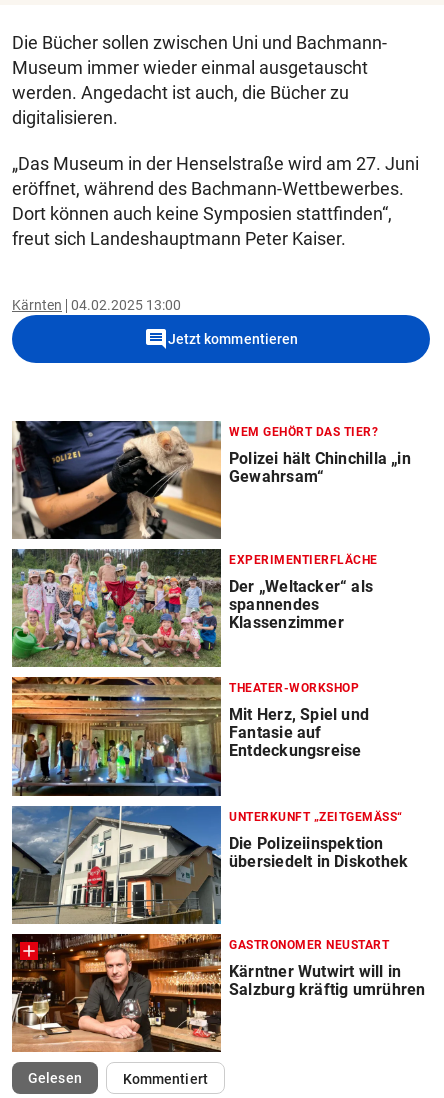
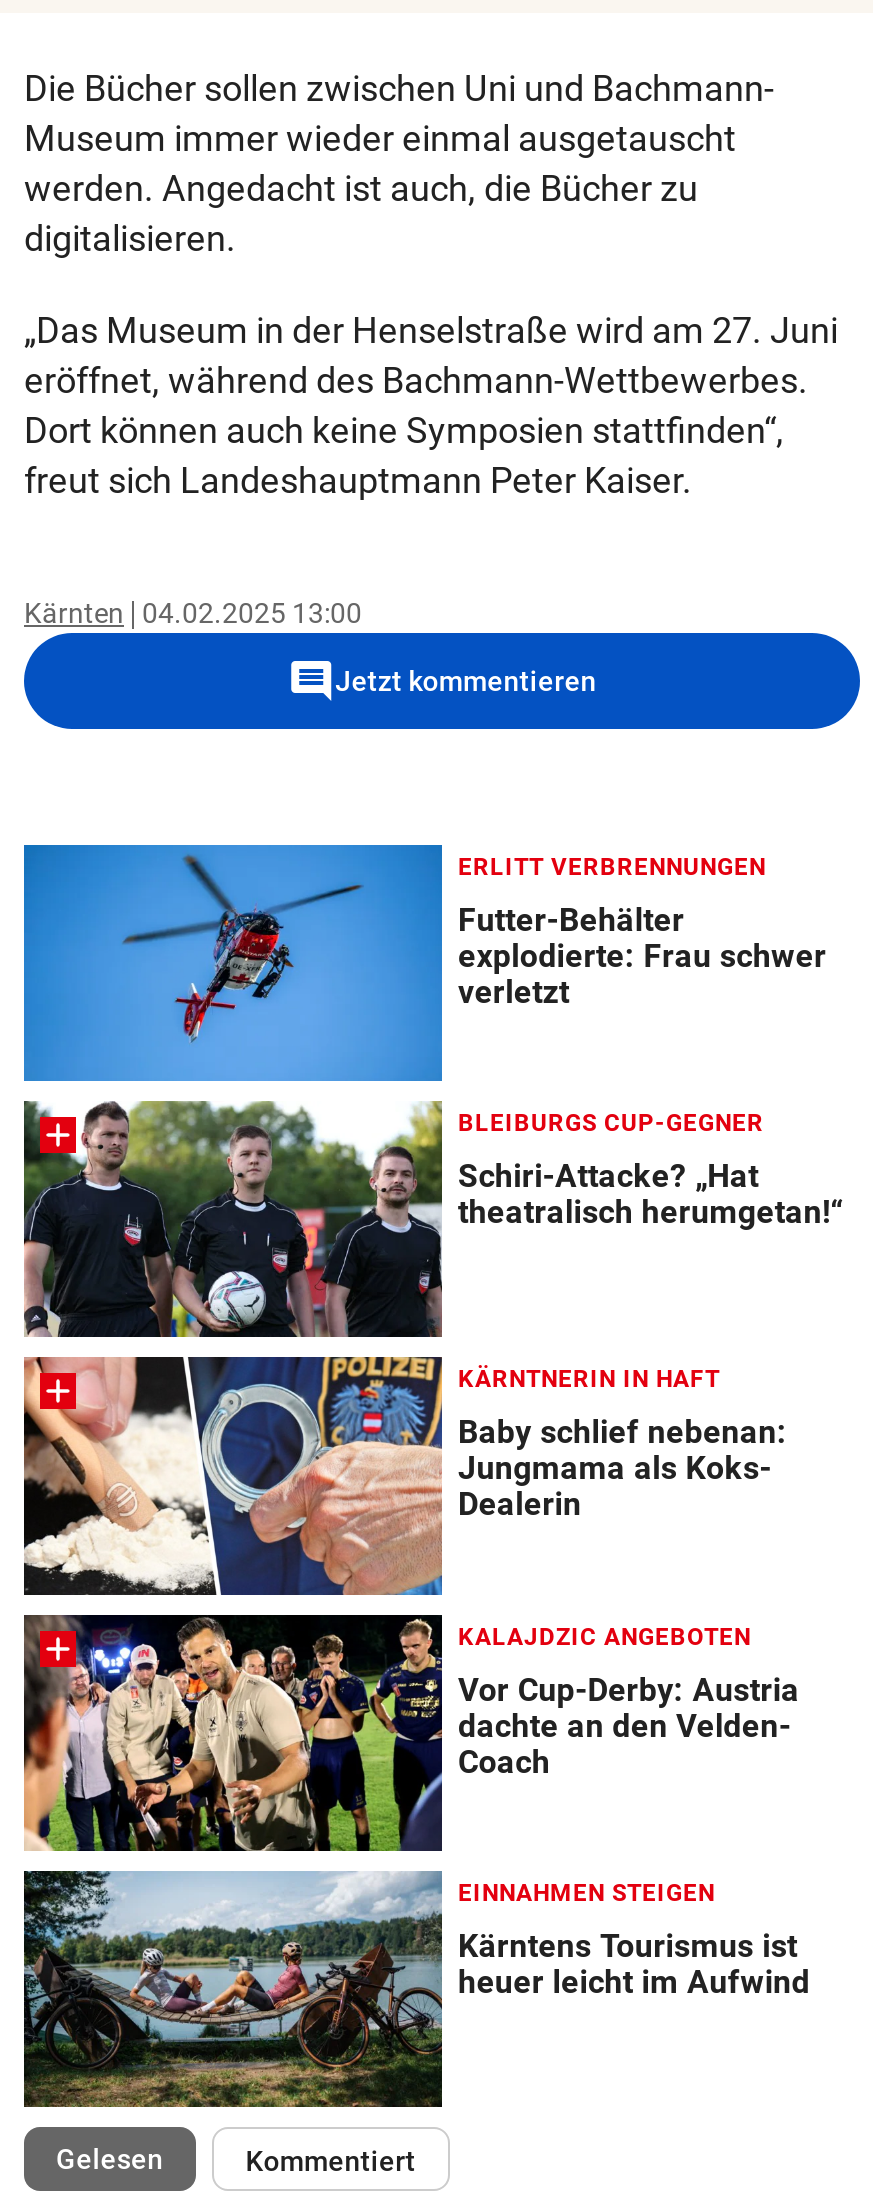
[11,420,378,540] [image] | WEM GEHÖRT DAS TIER? -> [22,843,766,1083] [image] | ERLITT VERBRENNUNGEN
[229,449,411,486] Polizei hält Chinchilla „in | Gewahrsam“ -> [458,901,826,1011] Futter-Behälter | explodierte: Frau schwer | verletzt
[11,548,377,668] [image] | EXPERIMENTIERFLÄCHE -> [22,1099,764,1339] [image] | BLEIBURGS CUP-GEGNER
[229,577,373,632] Der „Weltacker“ als | spannendes | Klassenzimmer -> [458,1158,845,1232] Schiri-Attacke? „Hat | theatralisch herumgetan!“
[11,676,359,797] [image] | THEATER-WORKSHOP -> [22,1355,720,1597] [image] | KÄRNTNERIN IN HAFT
[229,705,369,760] Mit Herz, Spiel und | Fantasie auf | Entdeckungsreise -> [458,1414,787,1524] Baby schlief nebenan: | Jungmama als Koks- | Dealerin
[11,805,397,925] [image] | UNTERKUNFT „ZEITGEMÄSS“ -> [22,1613,751,1853] [image] | KALAJDZIC ANGEBOTEN
[229,833,408,870] Die Polizeiinspektion | übersiedelt in Diskothek -> [458,1670,800,1780] Vor Cup-Derby: Austria | dachte an den Velden- | Coach
[11,933,389,1053] [image] | GASTRONOMER NEUSTART -> [22,1869,715,2109] [image] | EINNAHMEN STEIGEN
[229,962,425,999] Kärntner Wutwirt will in | Salzburg kräftig umrühren -> [458,1926,810,2000] Kärntens Tourismus ist | heuer leicht im Aufwind

